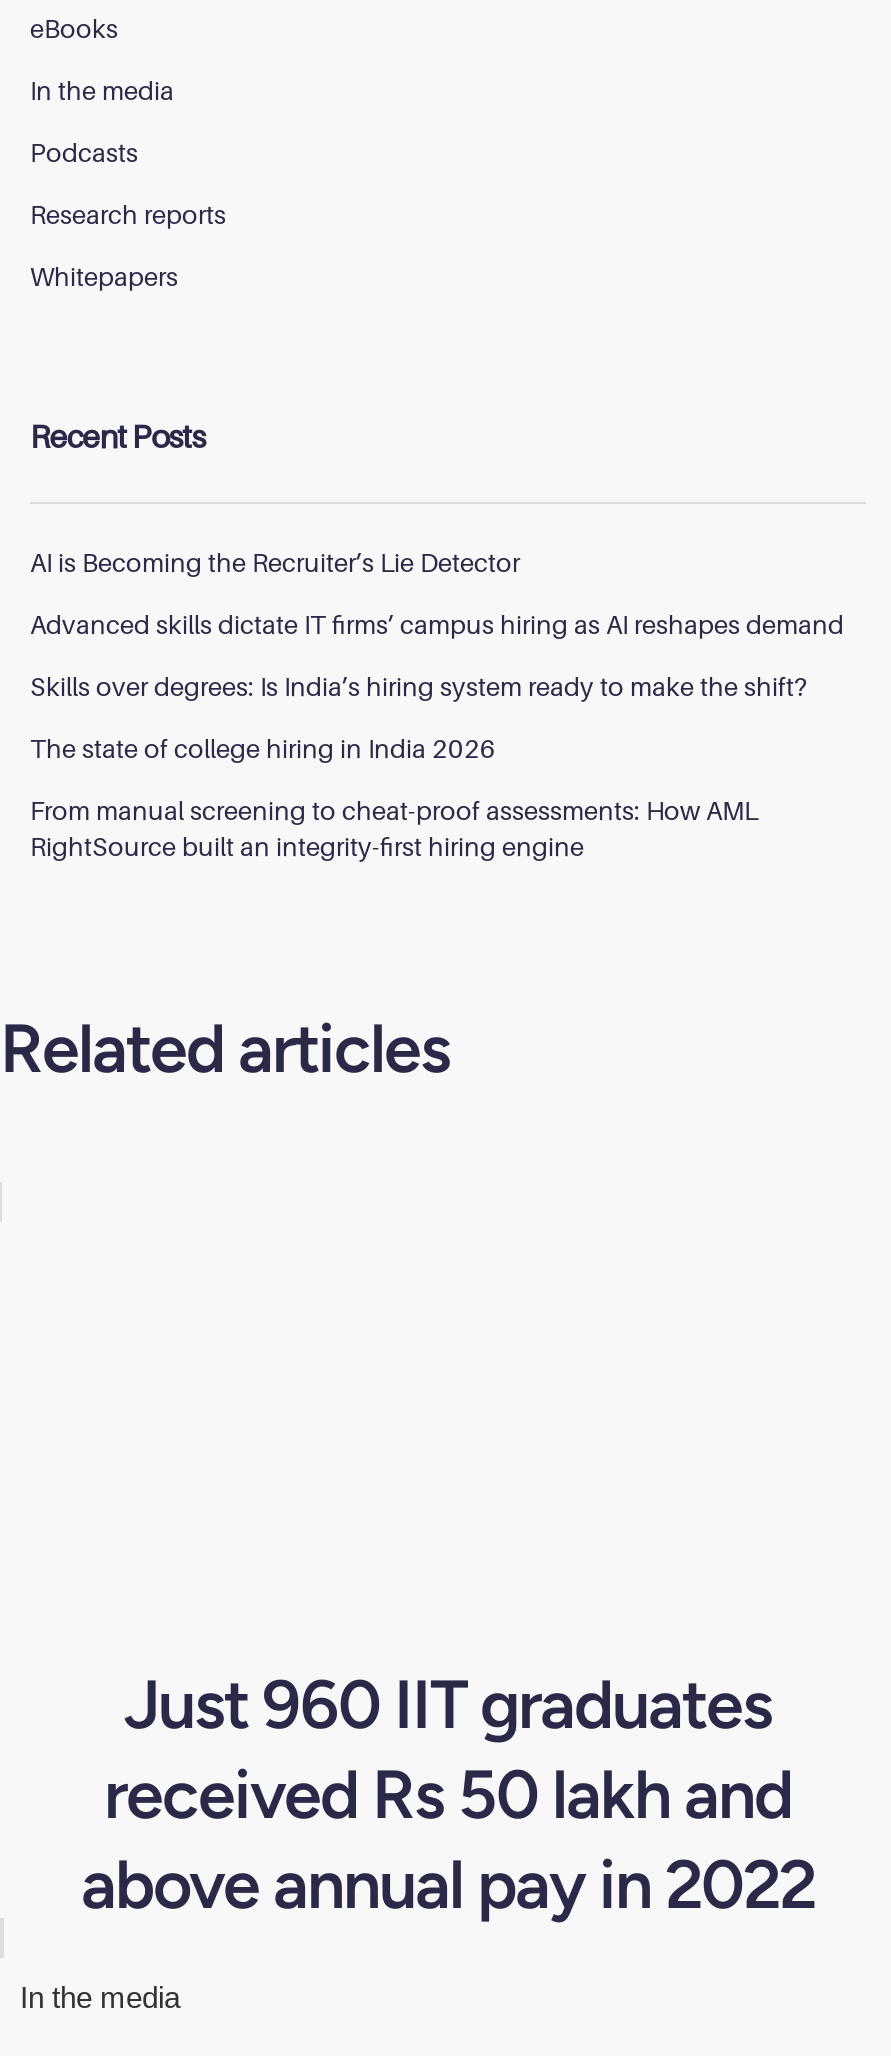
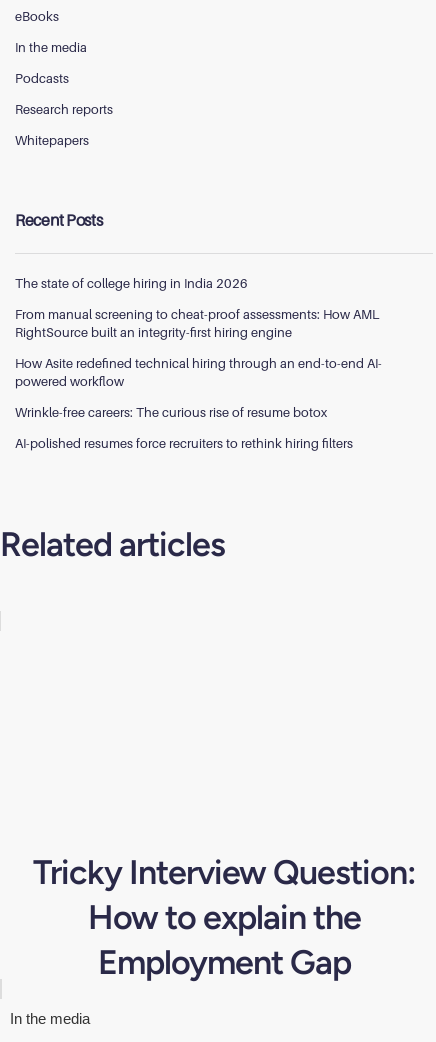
[30,546,844,702] AI is Becoming the Recruiter’s Lie Detector | Advanced skills dictate IT firms’ campus hiring as AI reshapes demand | Skills over degrees: Is India’s hiring system ready to make the shift? -> none
moved [30,732,758,862] -> [15,275,379,340]: The state of college hiring in India 2026 | From manual screening to cheat-proof assessments: How AML | RightSource built an integrity-first hiring engine
none -> [15,355,382,451] How Asite redefined technical hiring through an end-to-end AI- | powered workflow | Wrinkle-free careers: The curious rise of resume botox | AI-polished resumes force recruiters to rethink hiring filters
[81,1664,815,1926] Just 960 IIT graduates | received Rs 50 lakh and | above annual pay in 2022 -> [32,852,415,983] Tricky Interview Question: | How to explain the | Employment Gap

